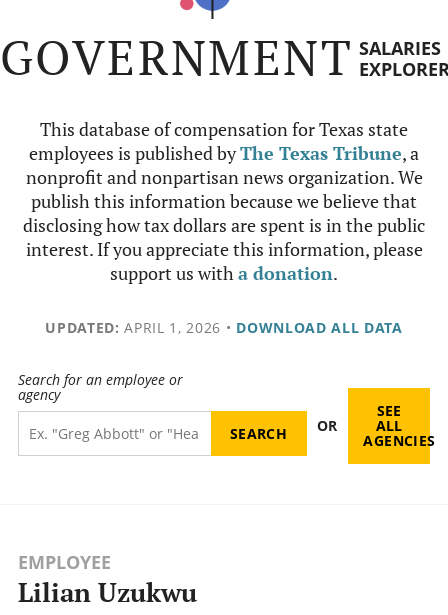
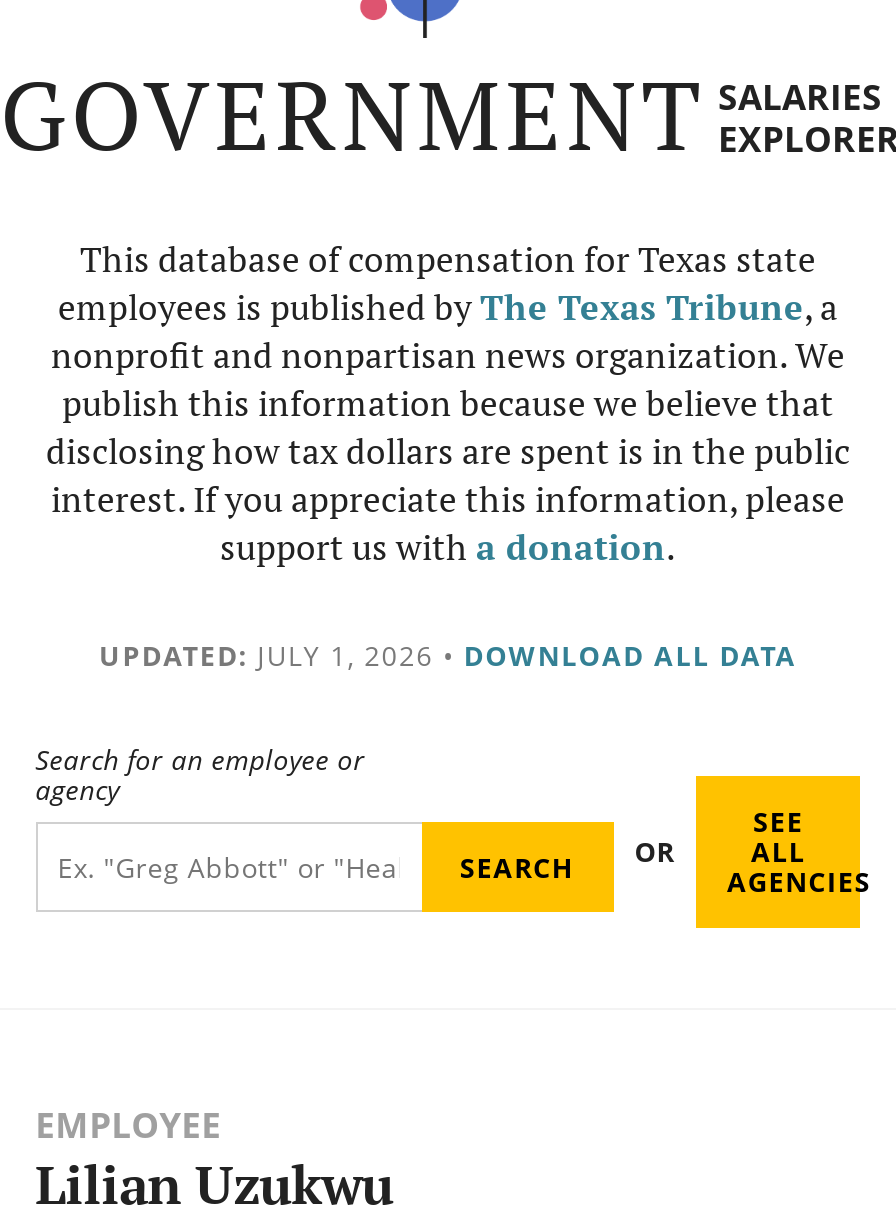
[45,318,403,337] UPDATED: APRIL 1, 2026 • DOWNLOAD ALL DATA -> [99,636,797,674] UPDATED: JULY 1, 2026 • DOWNLOAD ALL DATA

